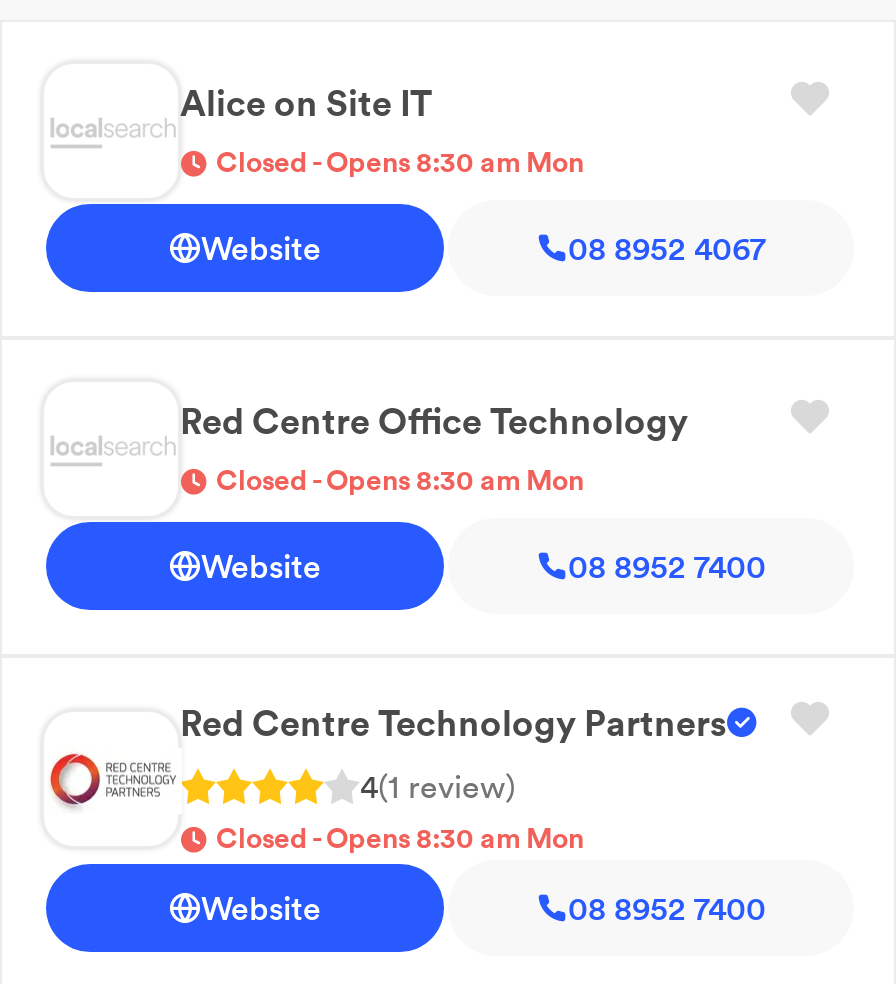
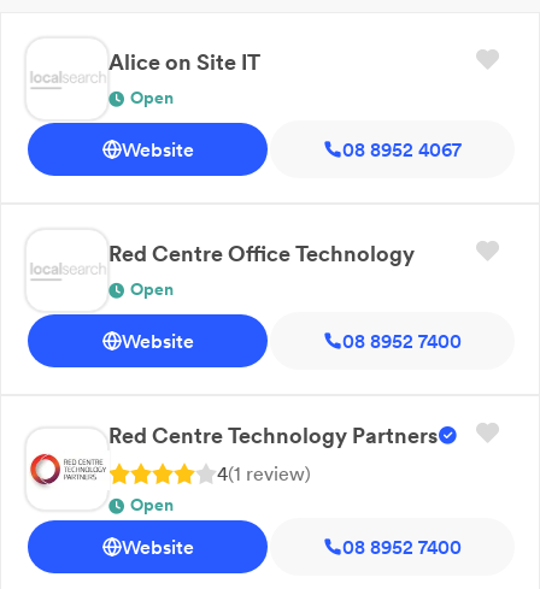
[216,144,584,180] Closed - Opens 8:30 am Mon -> [130,87,174,108] Open
[216,462,584,498] Closed - Opens 8:30 am Mon -> [130,278,174,300] Open
[216,820,584,856] Closed - Opens 8:30 am Mon -> [130,494,174,516] Open

